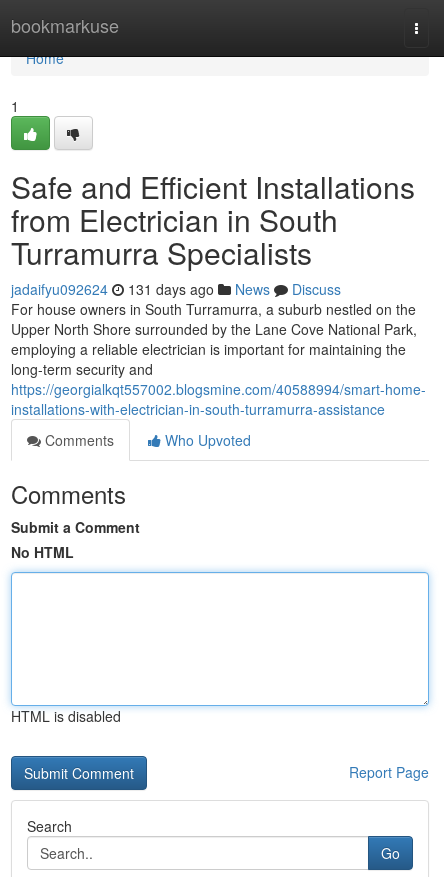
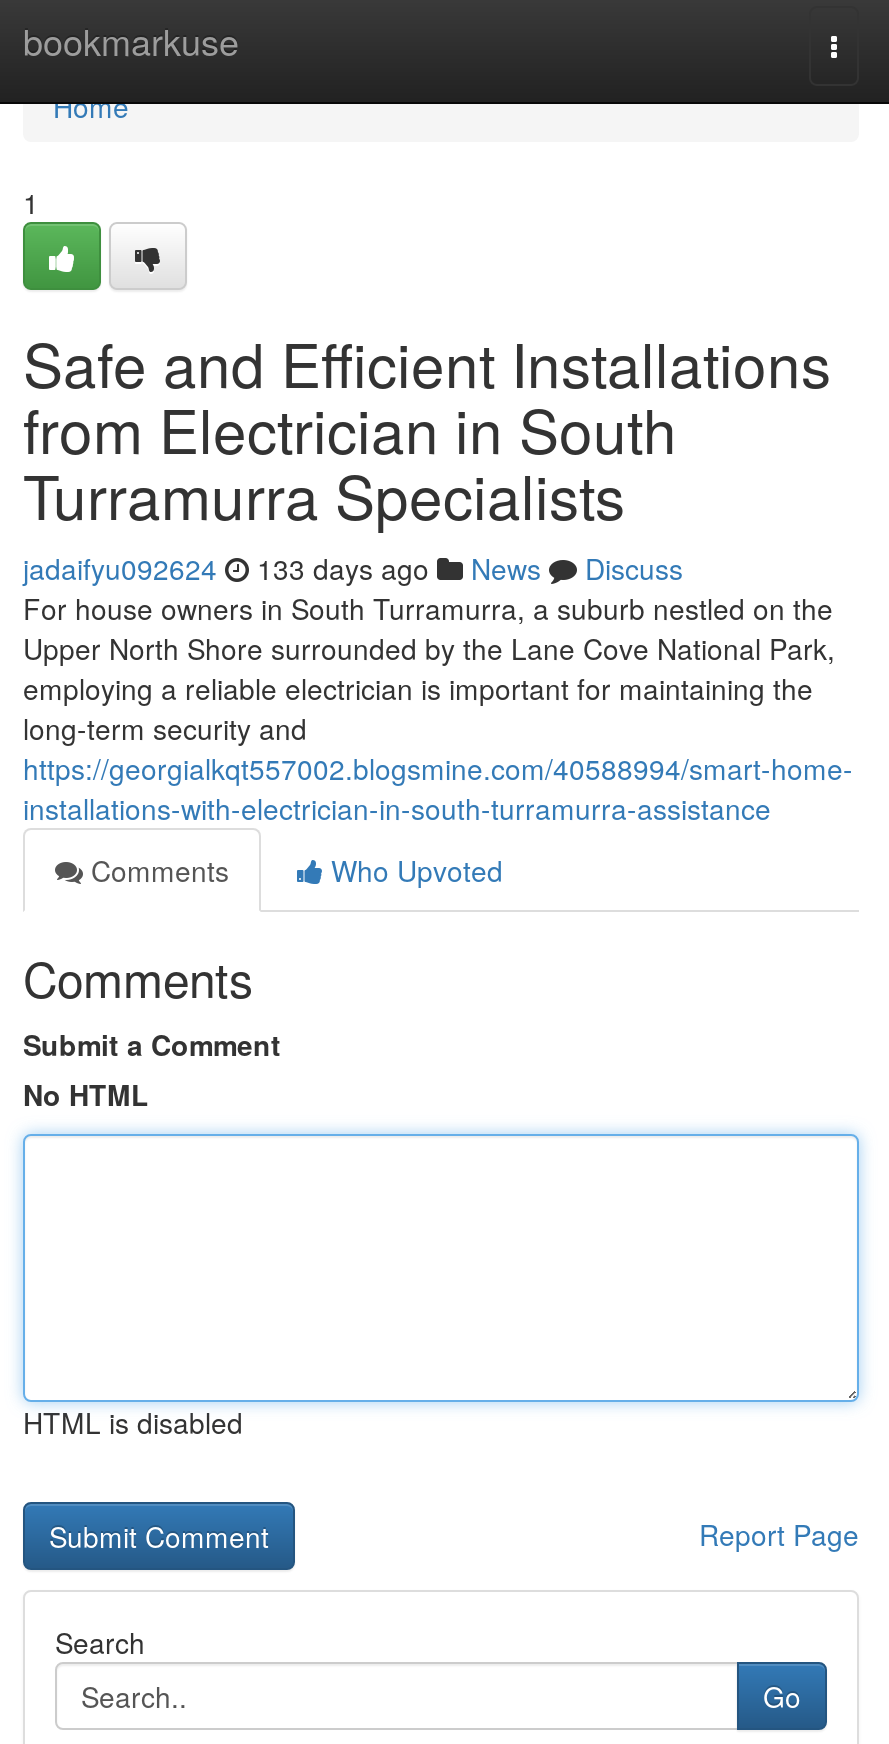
[11,279,341,299] jadaifyu092624 131 days ago News Discuss -> [23,548,683,588] jadaifyu092624 133 days ago News Discuss

